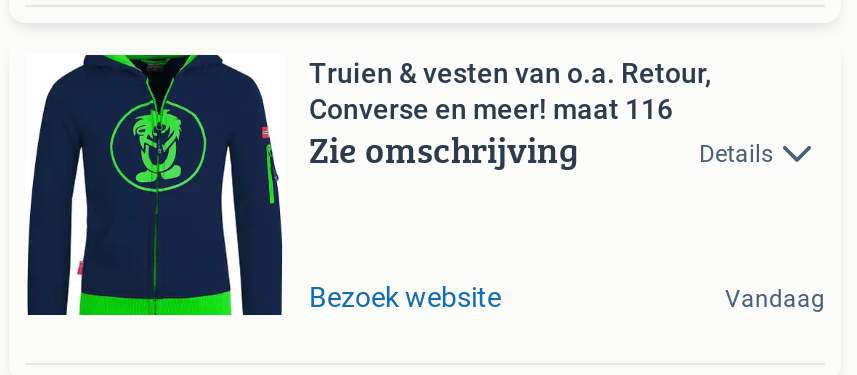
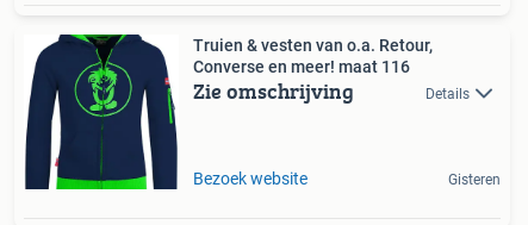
[725,285,825,313] Vandaag -> [448,171,501,188] Gisteren

